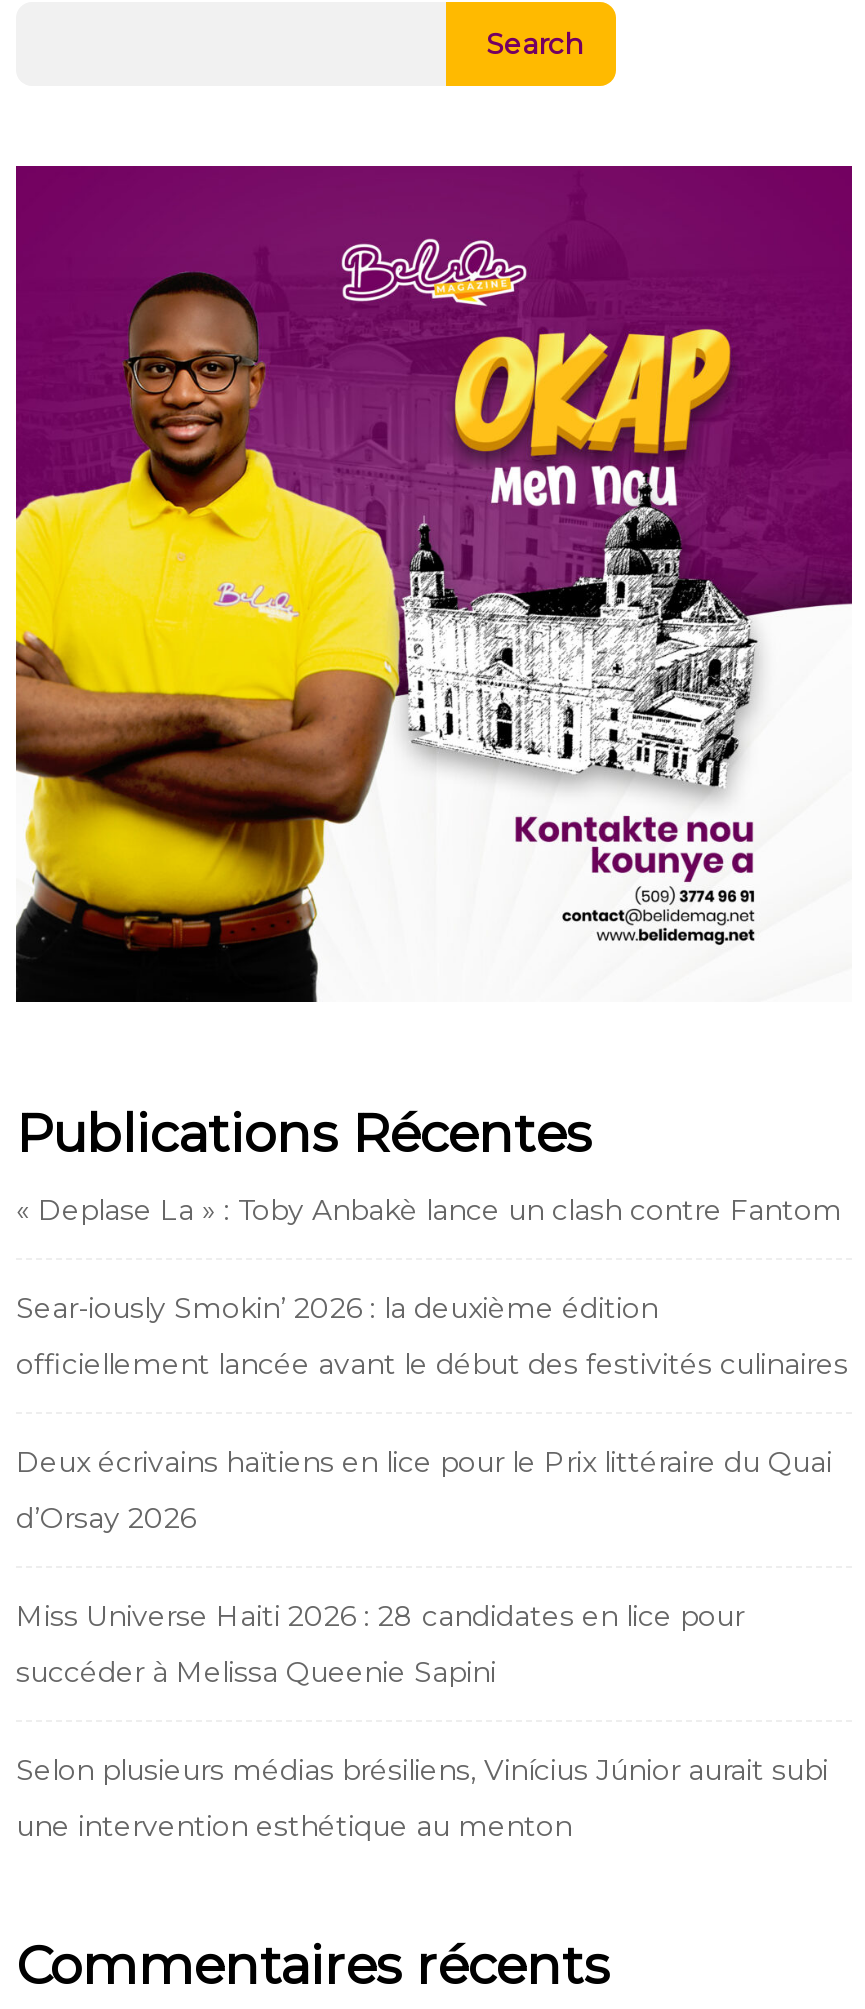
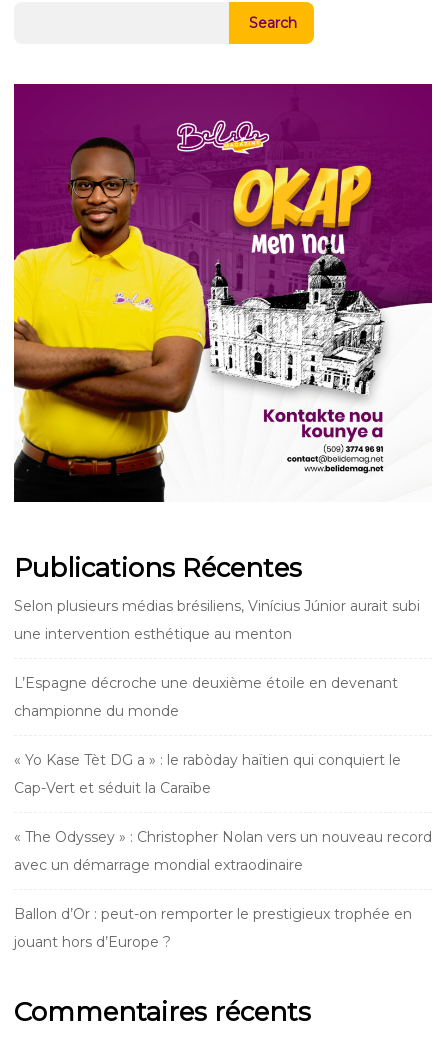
[16,1192,848,1690] « Deplase La » : Toby Anbakè lance un clash contre Fantom | Sear-iously Smokin’ 2026 : la deuxième édition | officiellement lancée avant le début des festivités culinaires | Deux écrivains haïtiens en lice pour le Prix littéraire du Quai | d’Orsay 2026 | Miss Universe Haiti 2026 : 28 candidates en lice pour | succéder à Melissa Queenie Sapini -> none
moved [16,1752,828,1844] -> [14,597,420,643]: Selon plusieurs médias brésiliens, Vinícius Júnior aurait subi | une intervention esthétique au menton
none -> [14,674,432,951] L’Espagne décroche une deuxième étoile en devenant | championne du monde | « Yo Kase Tèt DG a » : le rabòday haïtien qui conquiert le | Cap-Vert et séduit la Caraïbe | « The Odyssey » : Christopher Nolan vers un nouveau record | avec un démarrage mondial extraodinaire | Ballon d’Or : peut-on remporter le prestigieux trophée en | jouant hors d’Europe ?

